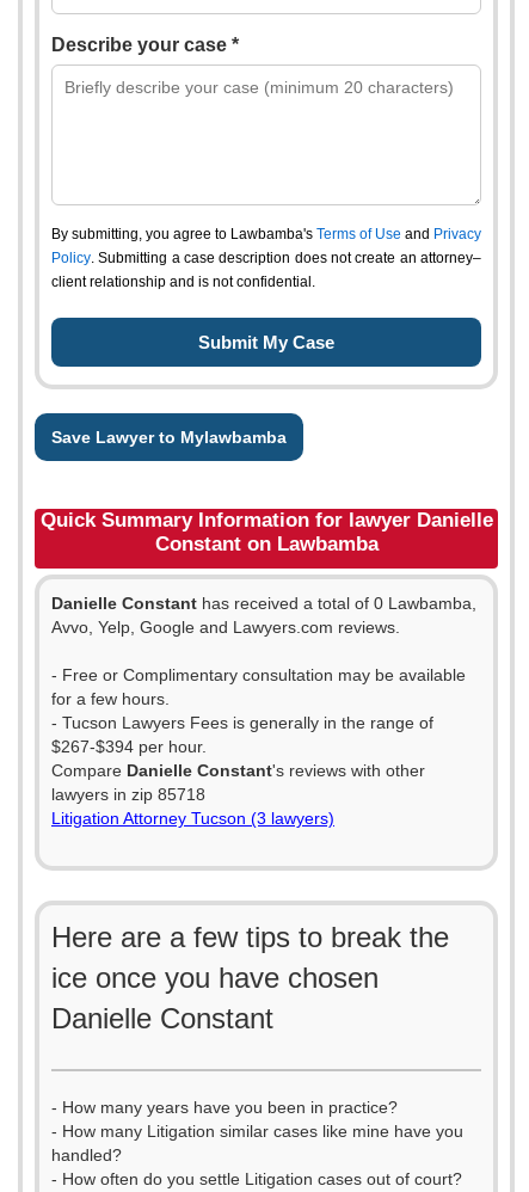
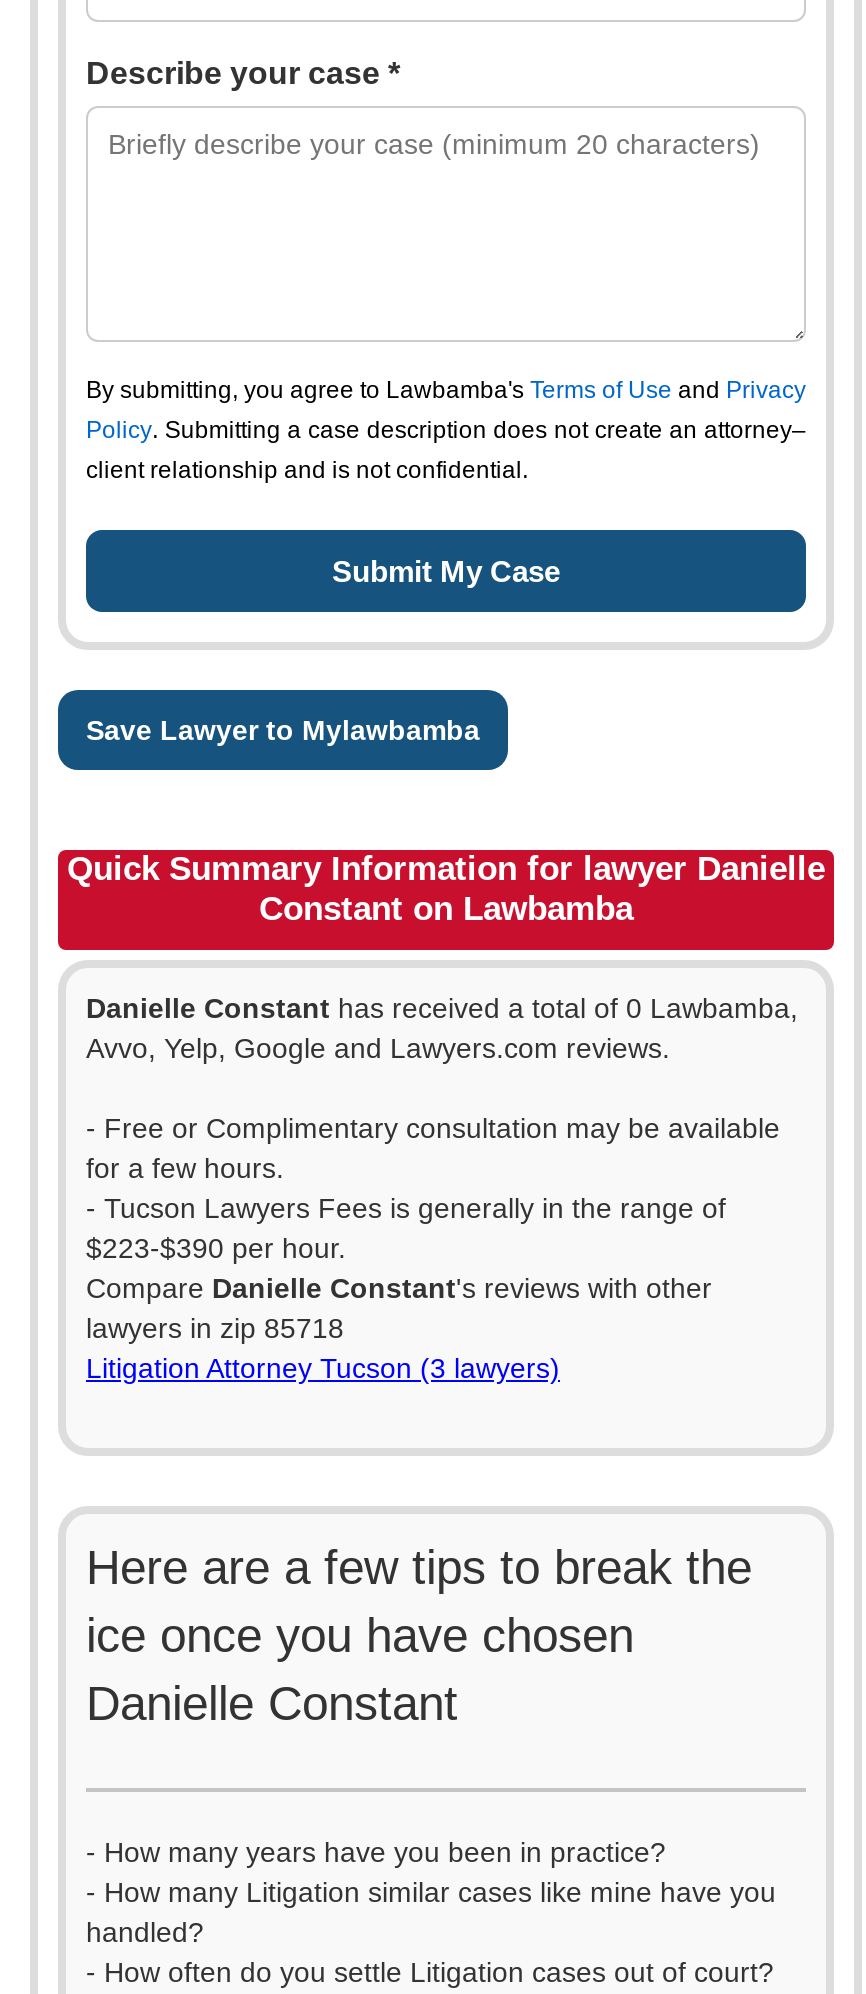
[51,737,207,756] $267-$394 per hour. -> [86,1232,346,1264] $223-$390 per hour.

